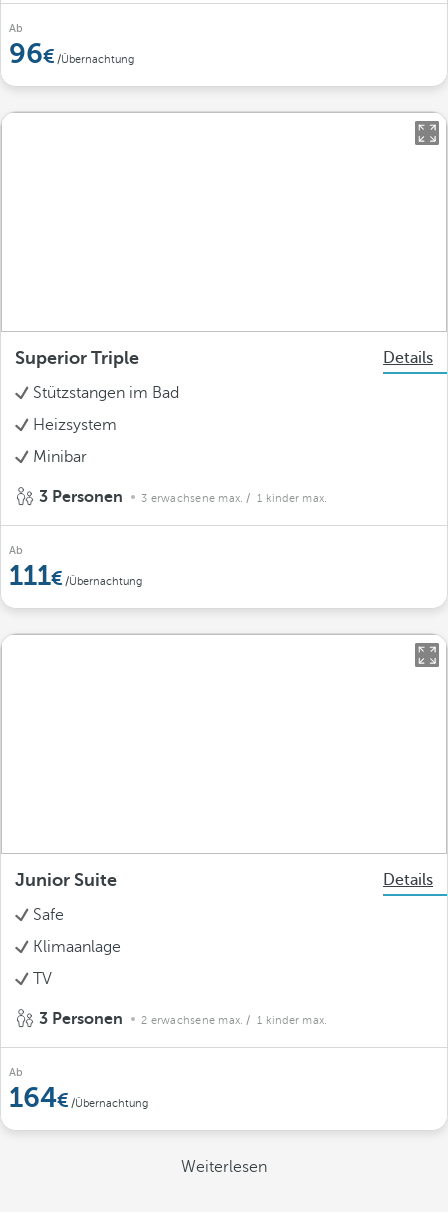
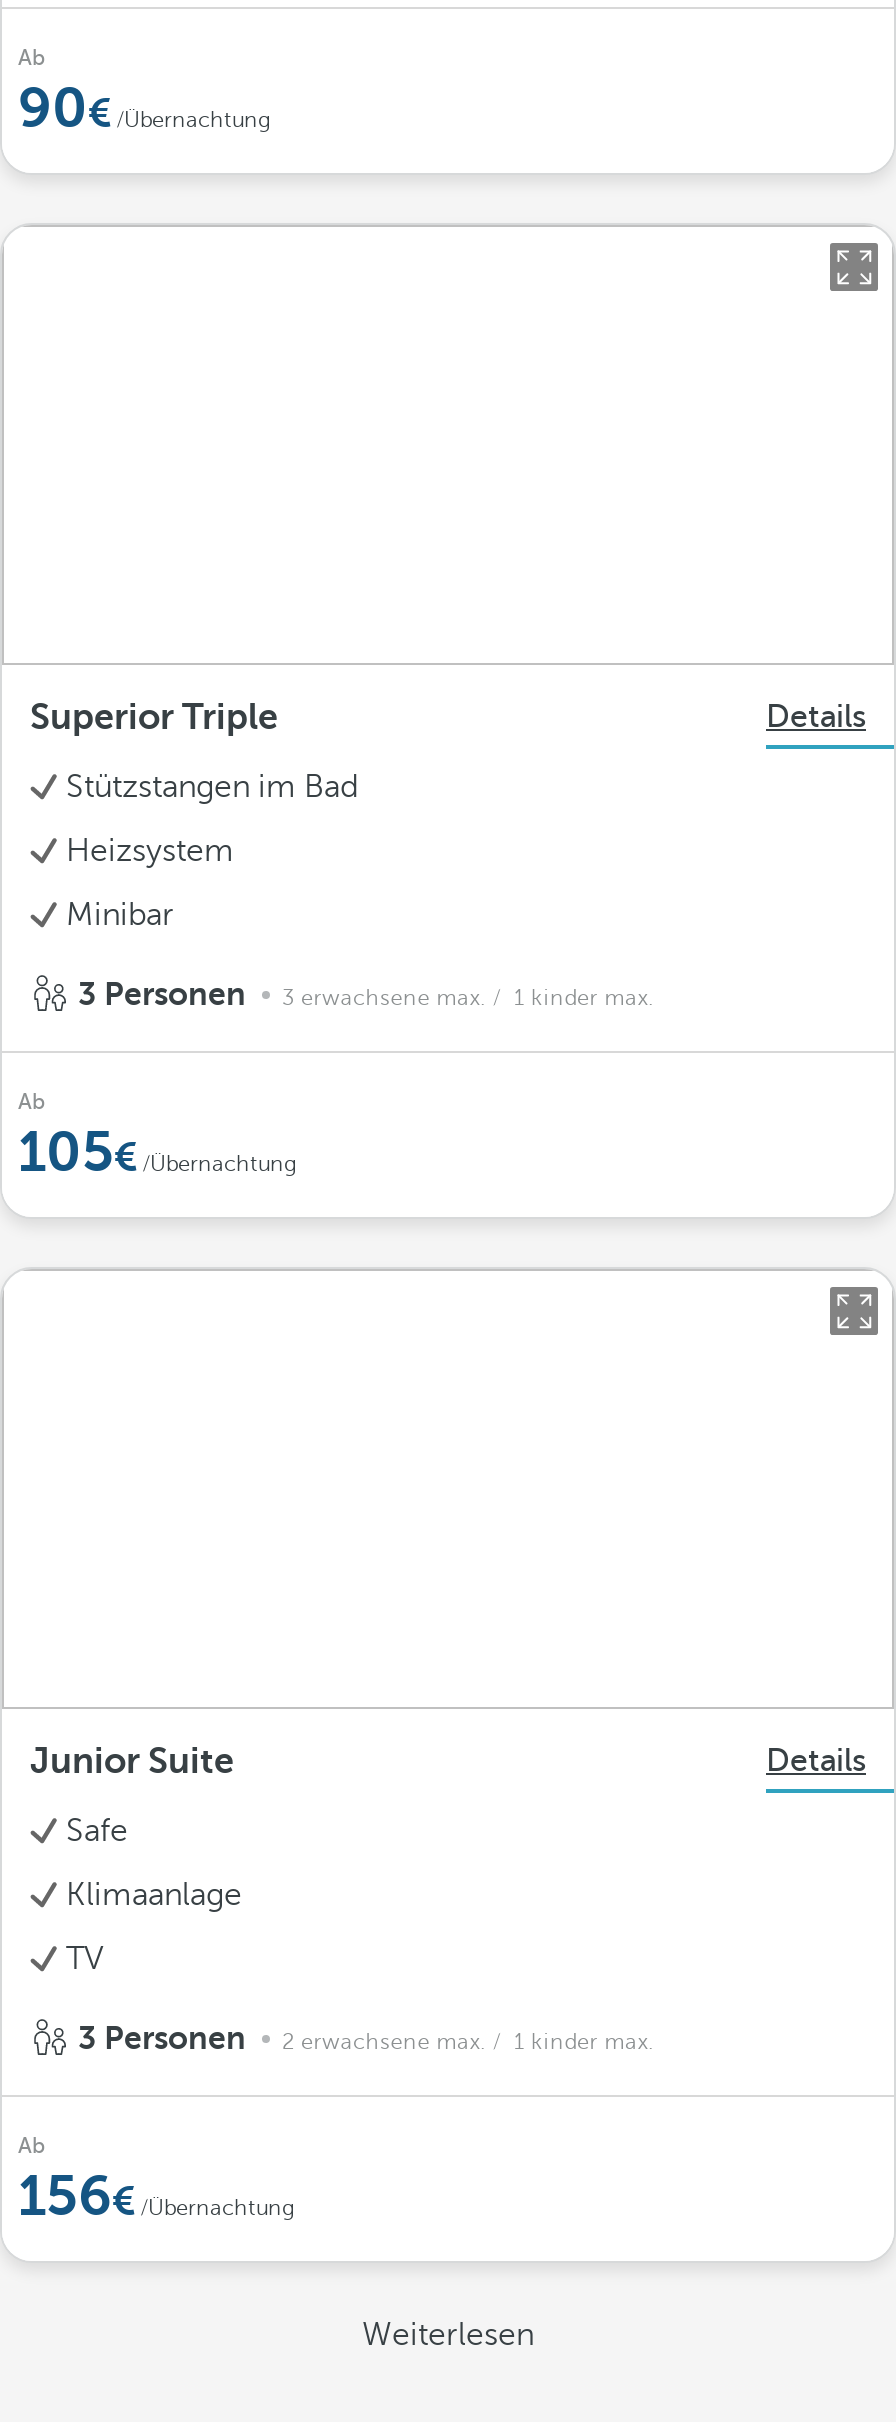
[9,38,134,69] 96 /Übernachtung -> [18,77,270,139] 90 /Übernachtung
[9,560,142,591] 111 /Übernachtung -> [18,1121,296,1183] 105 /Übernachtung
[9,1082,148,1113] 164 /Übernachtung -> [18,2165,294,2227] 156 /Übernachtung

